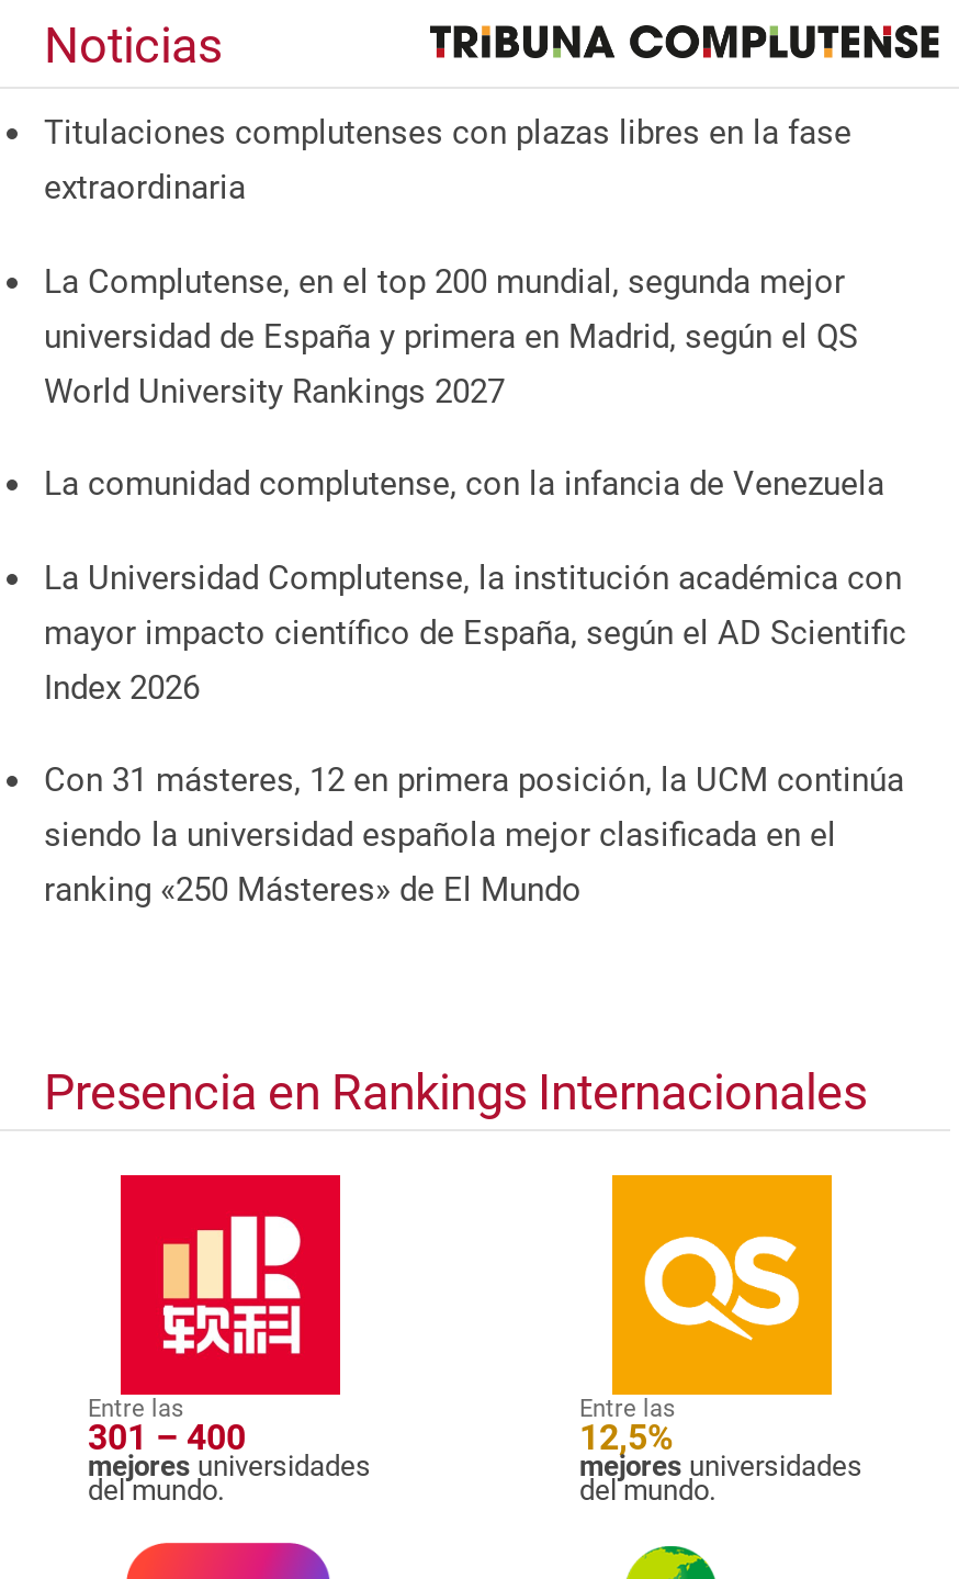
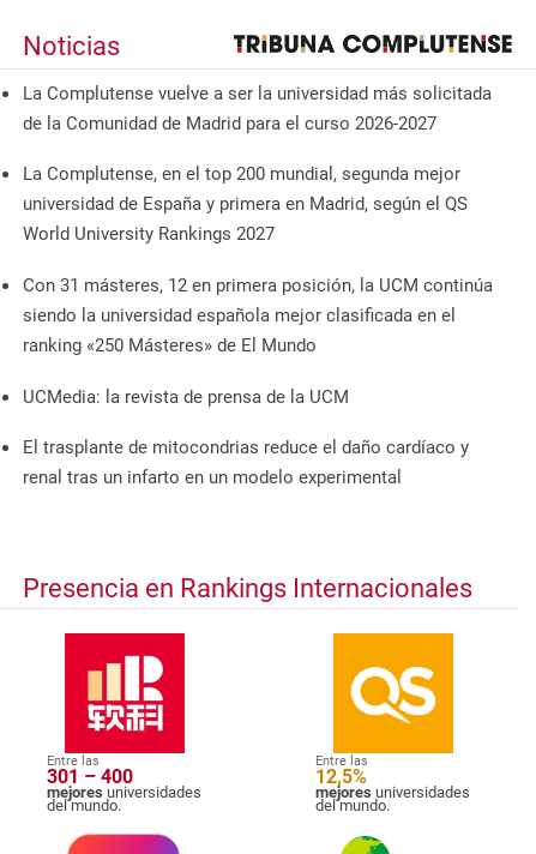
[44,113,851,207] Titulaciones complutenses con plazas libres en la fase | extraordinaria -> [23,83,492,134] La Complutense vuelve a ser la universidad más solicitada | de la Comunidad de Madrid para el curso 2026-2027
[44,464,906,707] La comunidad complutense, con la infancia de Venezuela | La Universidad Complutense, la institución académica con | mayor impacto científico de España, según el AD Scientific | Index 2026 -> none
moved [44,761,904,910] -> [23,275,493,356]: Con 31 másteres, 12 en primera posición, la UCM continúa | siendo la universidad española mejor clasificada en el | ranking «250 Másteres» de El Mundo
none -> [23,386,469,488] UCMedia: la revista de prensa de la UCM | El trasplante de mitocondrias reduce el daño cardíaco y | renal tras un infarto en un modelo experimental

